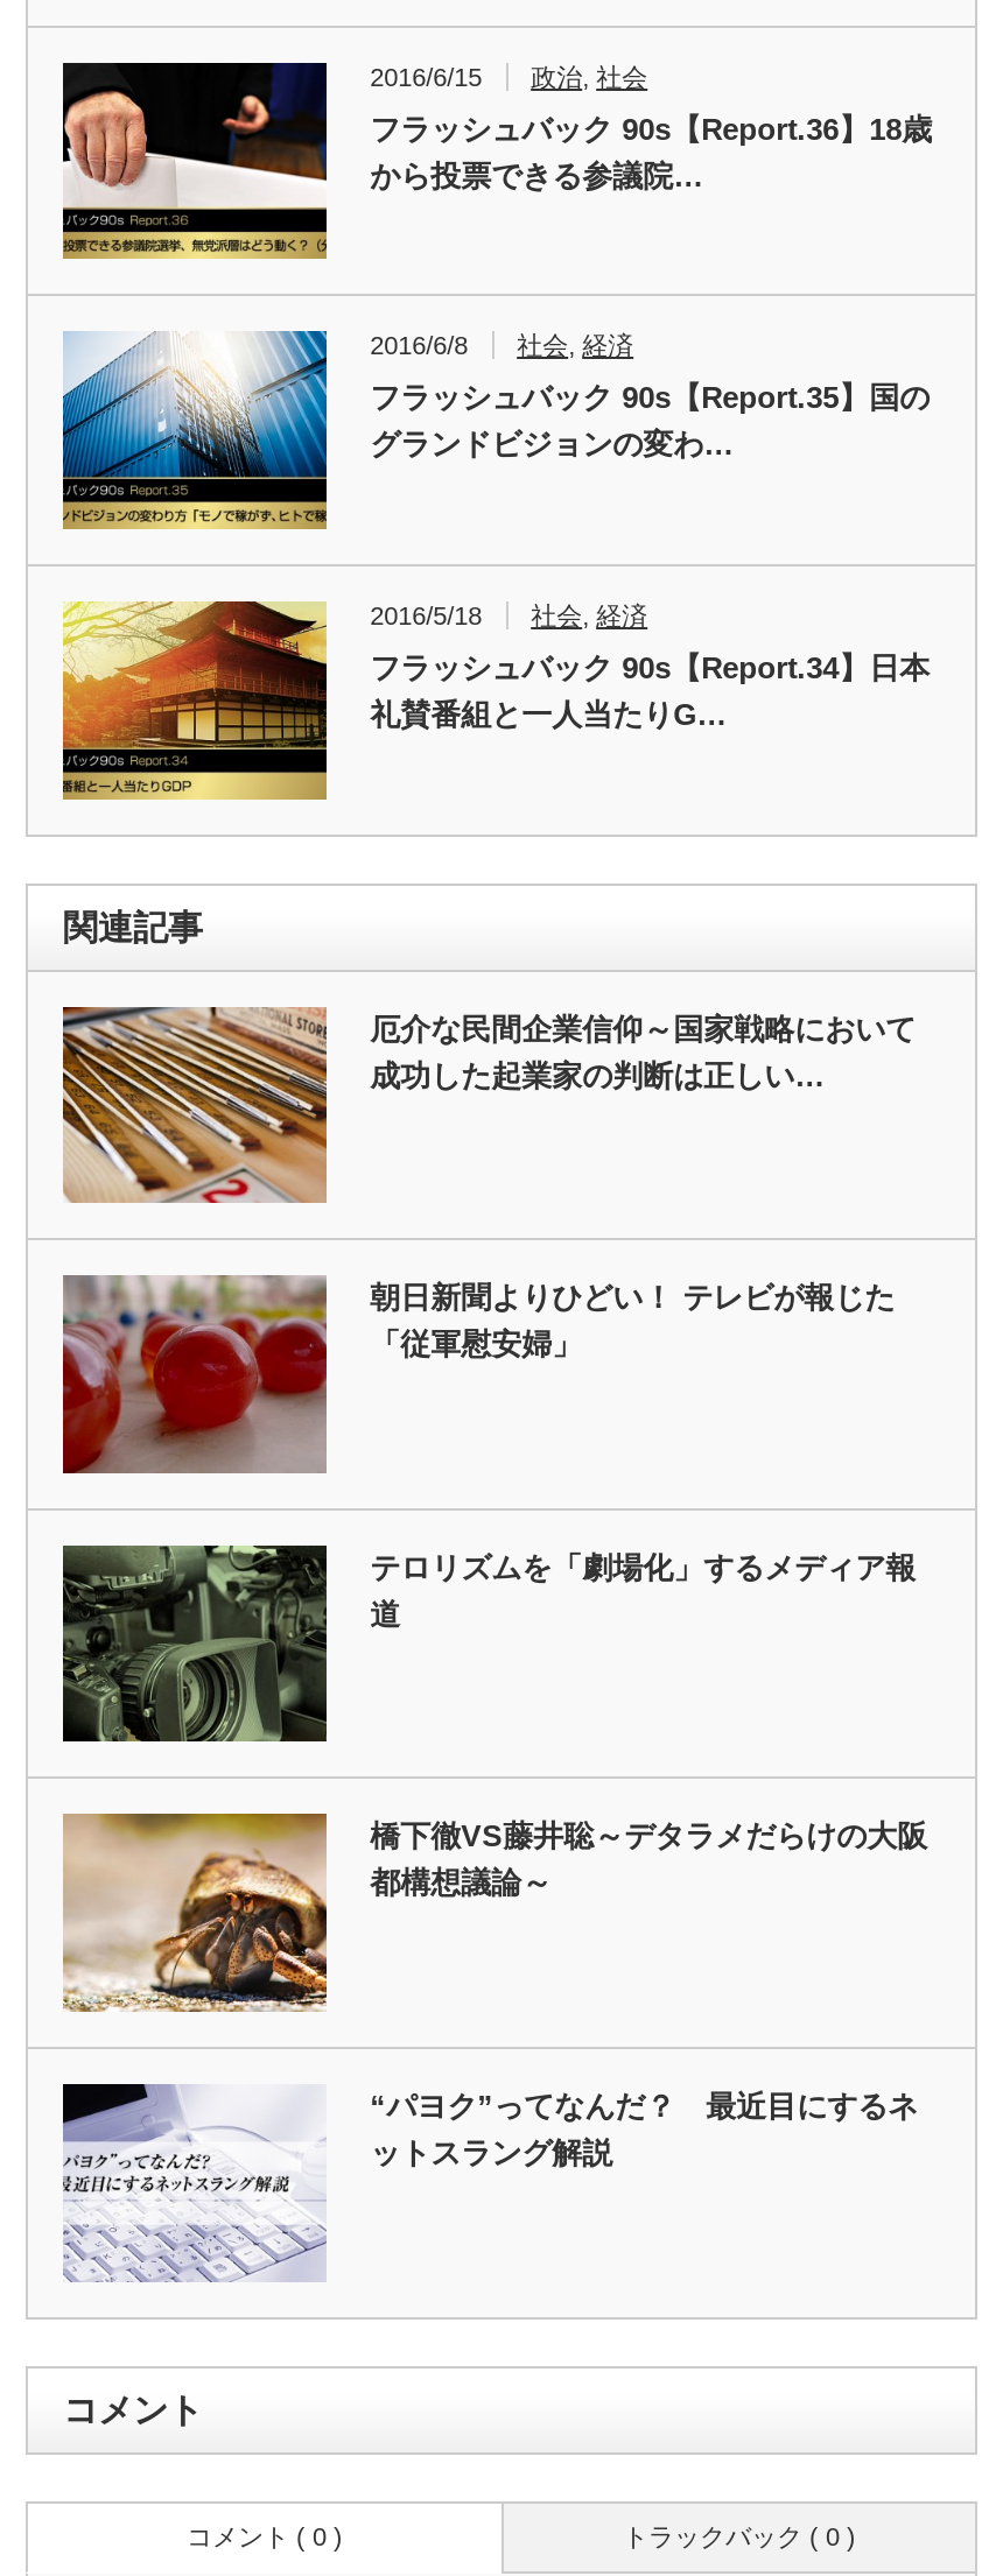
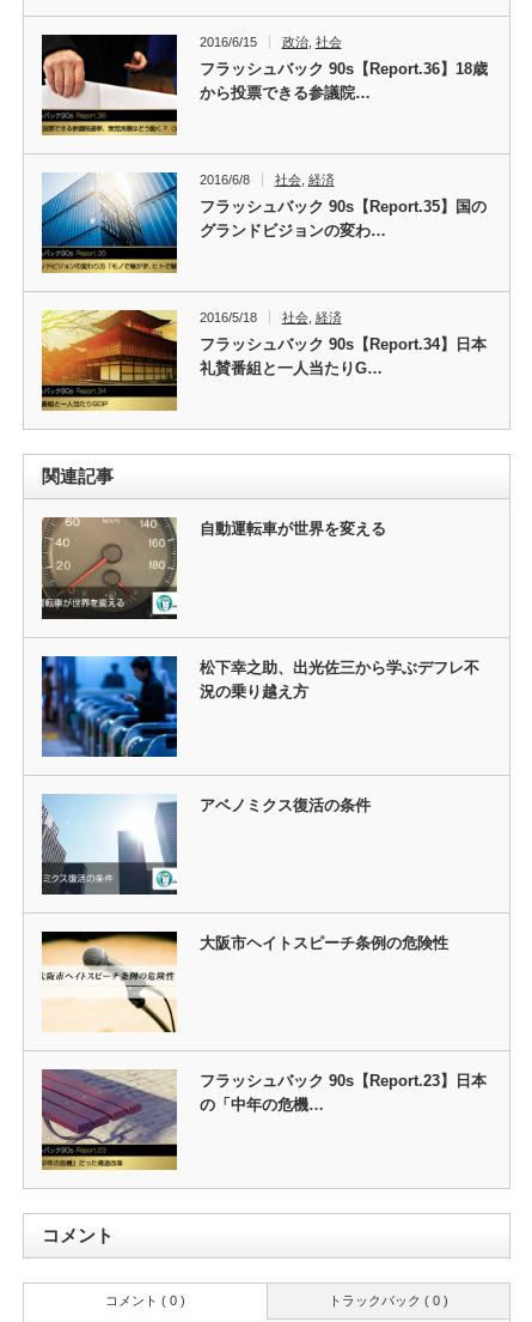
[63,1005,916,1205] [image] | 厄介な民間企業信仰～国家戦略において | 成功した起業家の判断は正しい… -> [41,517,386,620] [image] | 自動運転車が世界を変える
[61,1273,895,1476] [image] | 朝日新聞よりひどい！ テレビが報じた | 「従軍慰安婦」 -> [41,655,479,758] [image] | 松下幸之助、出光佐三から学ぶデフレ不 | 況の乗り越え方
[61,1543,916,1744] [image] | テロリズムを「劇場化」するメディア報 | 道 -> [42,794,370,896] [image] | アベノミクス復活の条件
[63,1811,927,2014] [image] | 橋下徹VS藤井聡～デタラメだらけの大阪 | 都構想議論～ -> [41,930,448,1032] [image] | 大阪市ヘイトスピーチ条例の危険性
[61,2082,918,2282] [image] | “パヨク”ってなんだ？ 最近目にするネ | ットスラング解説 -> [41,1068,486,1171] [image] | フラッシュバック 90s【Report.23】日本 | の「中年の危機…

